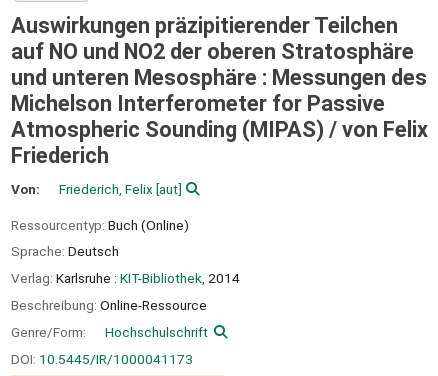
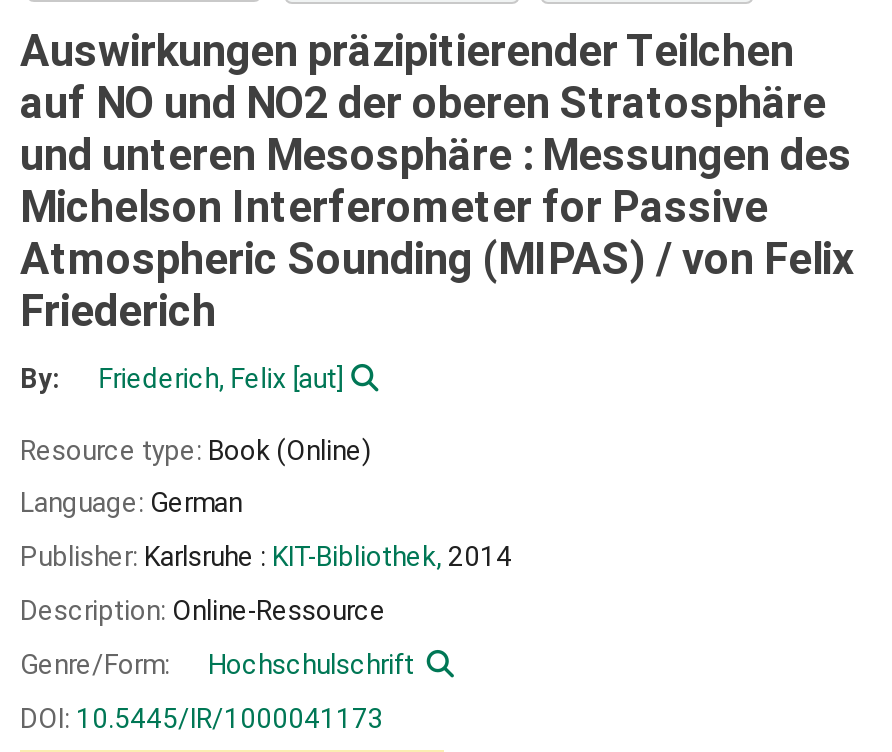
[11,181,40,197] Von: -> [20,361,60,393] By:
[11,216,189,232] Ressourcentyp: Buch (Online) -> [20,433,372,465] Resource type: Book (Online)
[11,243,119,259] Sprache: Deutsch -> [20,487,242,519] Language: German
[11,270,240,286] Verlag: Karlsruhe : KIT-Bibliothek, 2014 -> [20,540,512,572] Publisher: Karlsruhe : KIT-Bibliothek, 2014
[11,297,207,313] Beschreibung: Online-Ressource -> [20,594,386,626] Description: Online-Ressource

